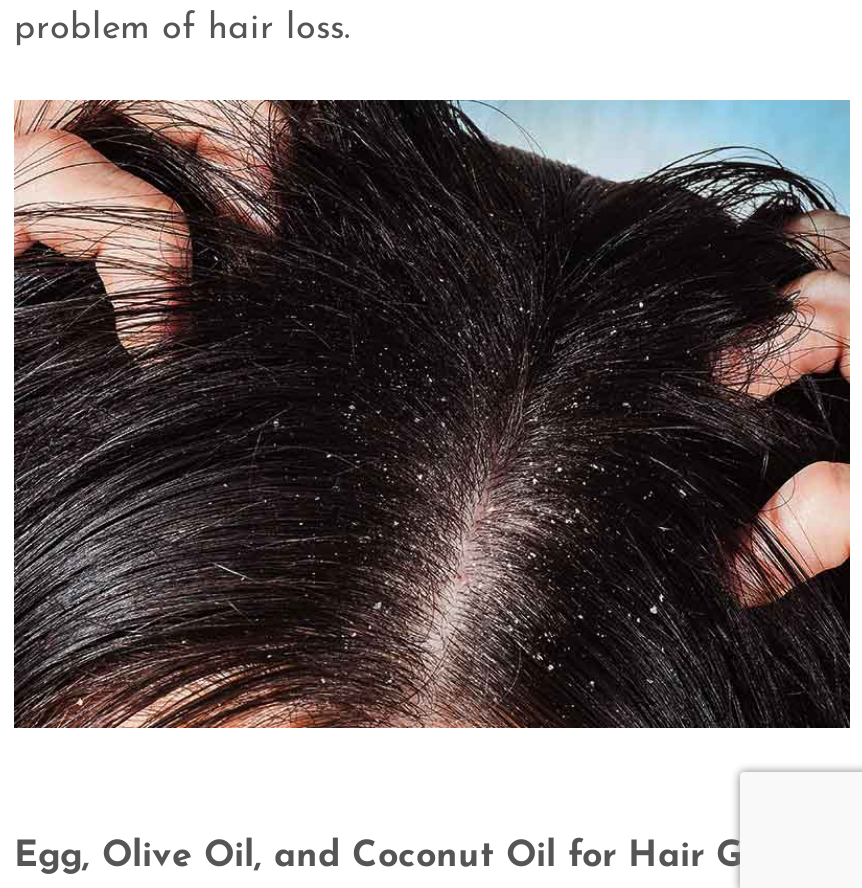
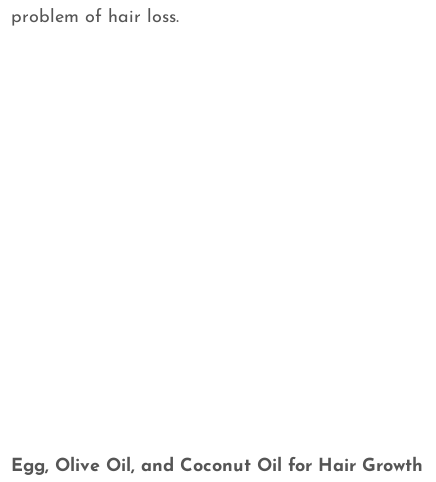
[12,98,852,730] [image] -> none

